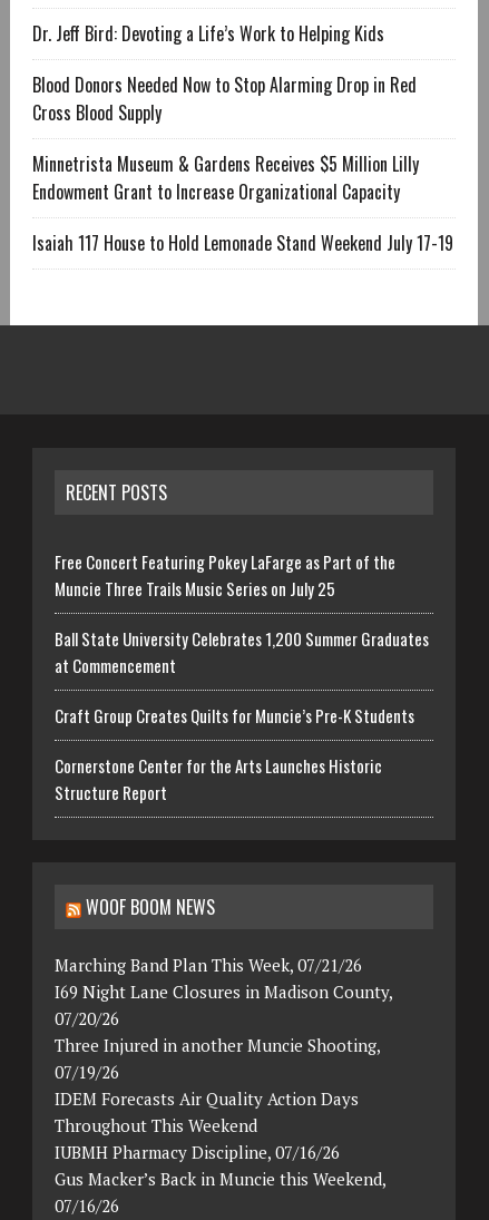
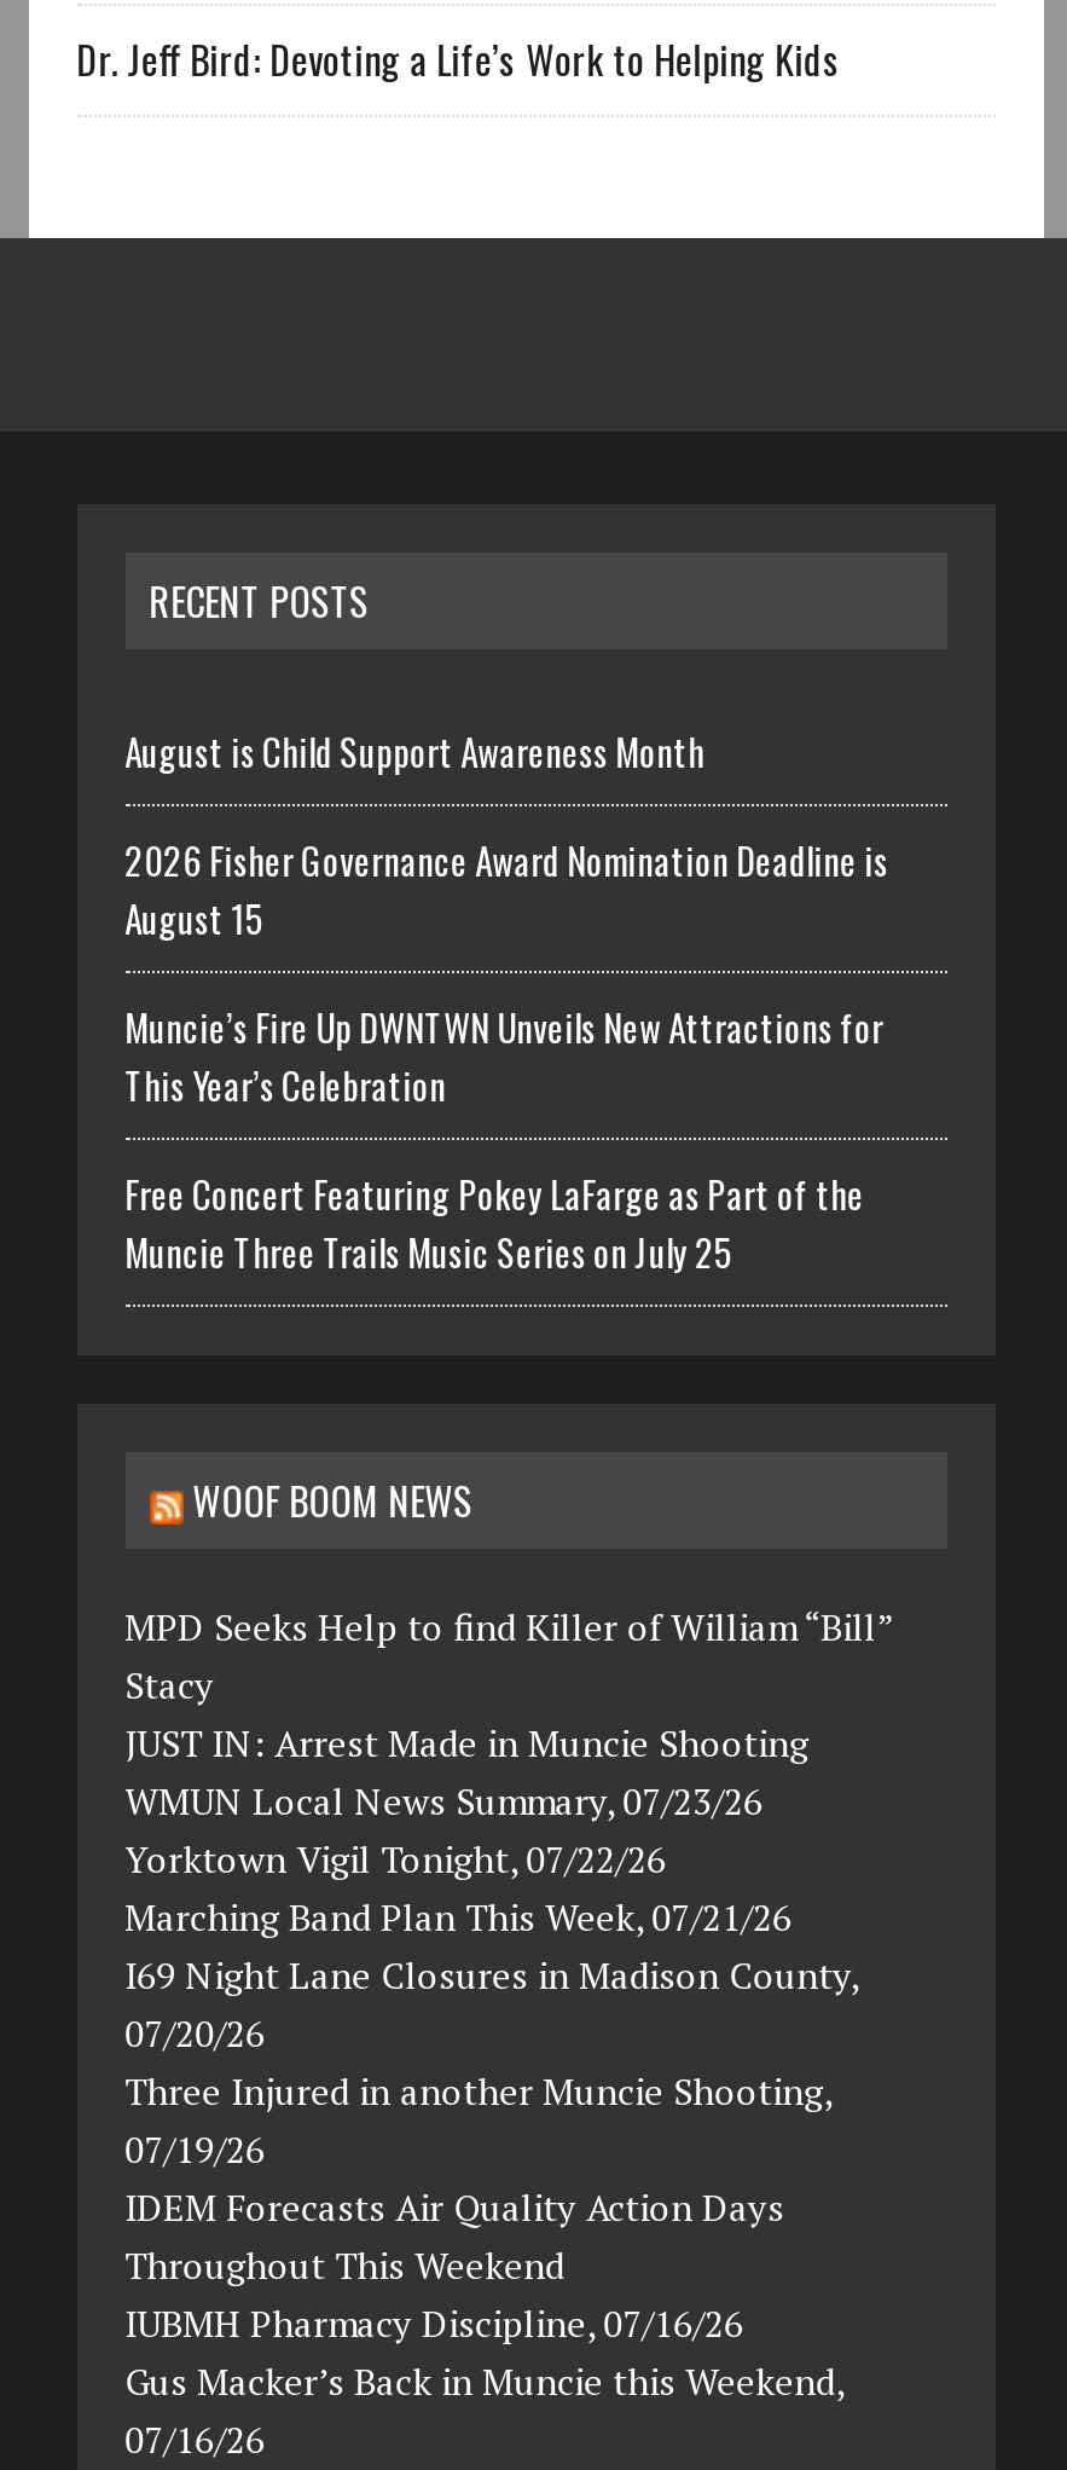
[32,71,453,256] Blood Donors Needed Now to Stop Alarming Drop in Red | Cross Blood Supply | Minnetrista Museum & Gardens Receives $5 Million Lilly | Endowment Grant to Increase Organizational Capacity | Isaiah 117 House to Hold Lemonade Stand Weekend July 17-19 -> none
moved [65,479,167,505] -> [149,571,369,629]: RECENT POSTS
none -> [125,723,888,1110] August is Child Support Awareness Month | 2026 Fisher Governance Award Nomination Deadline is | August 15 | Muncie’s Fire Up DWNTWN Unveils New Attractions for | This Year’s Celebration
[54,626,428,804] Ball State University Celebrates 1,200 Summer Graduates | at Commencement | Craft Group Creates Quilts for Muncie’s Pre-K Students | Cornerstone Center for the Arts Launches Historic | Structure Report -> none
moved [85,893,215,920] -> [192,1470,473,1528]: WOOF BOOM NEWS
none -> [125,1601,891,1881] MPD Seeks Help to find Killer of William “Bill” | Stacy | JUST IN: Arrest Made in Muncie Shooting | WMUN Local News Summary, 07/23/26 | Yorktown Vigil Tonight, 07/22/26

